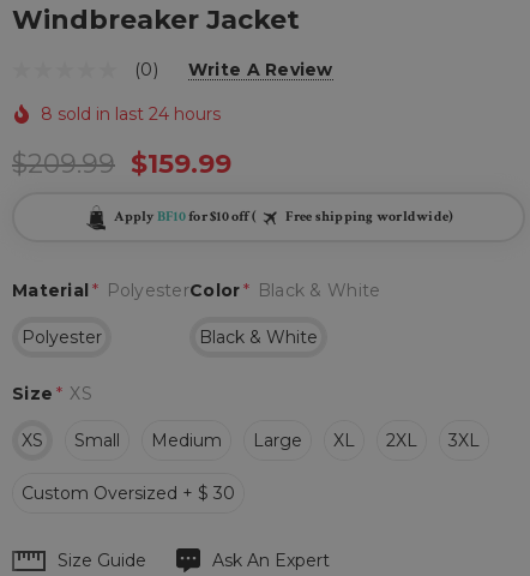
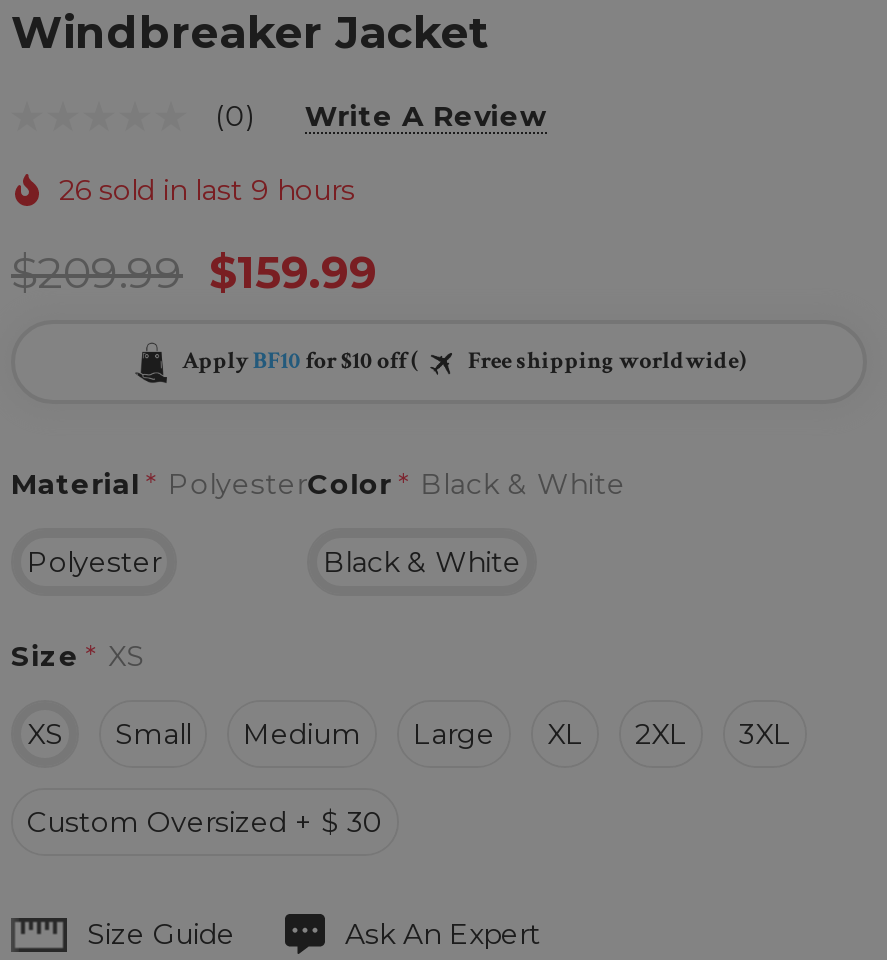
[41,104,221,125] 8 sold in last 24 hours -> [59,173,355,209] 26 sold in last 9 hours

